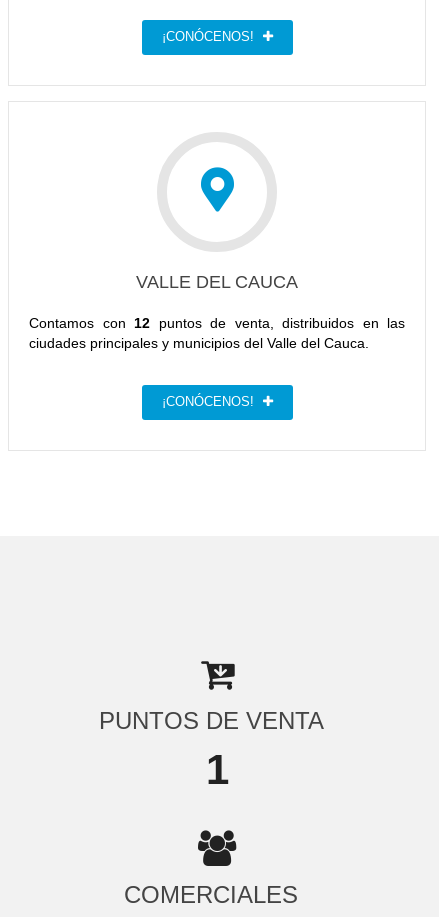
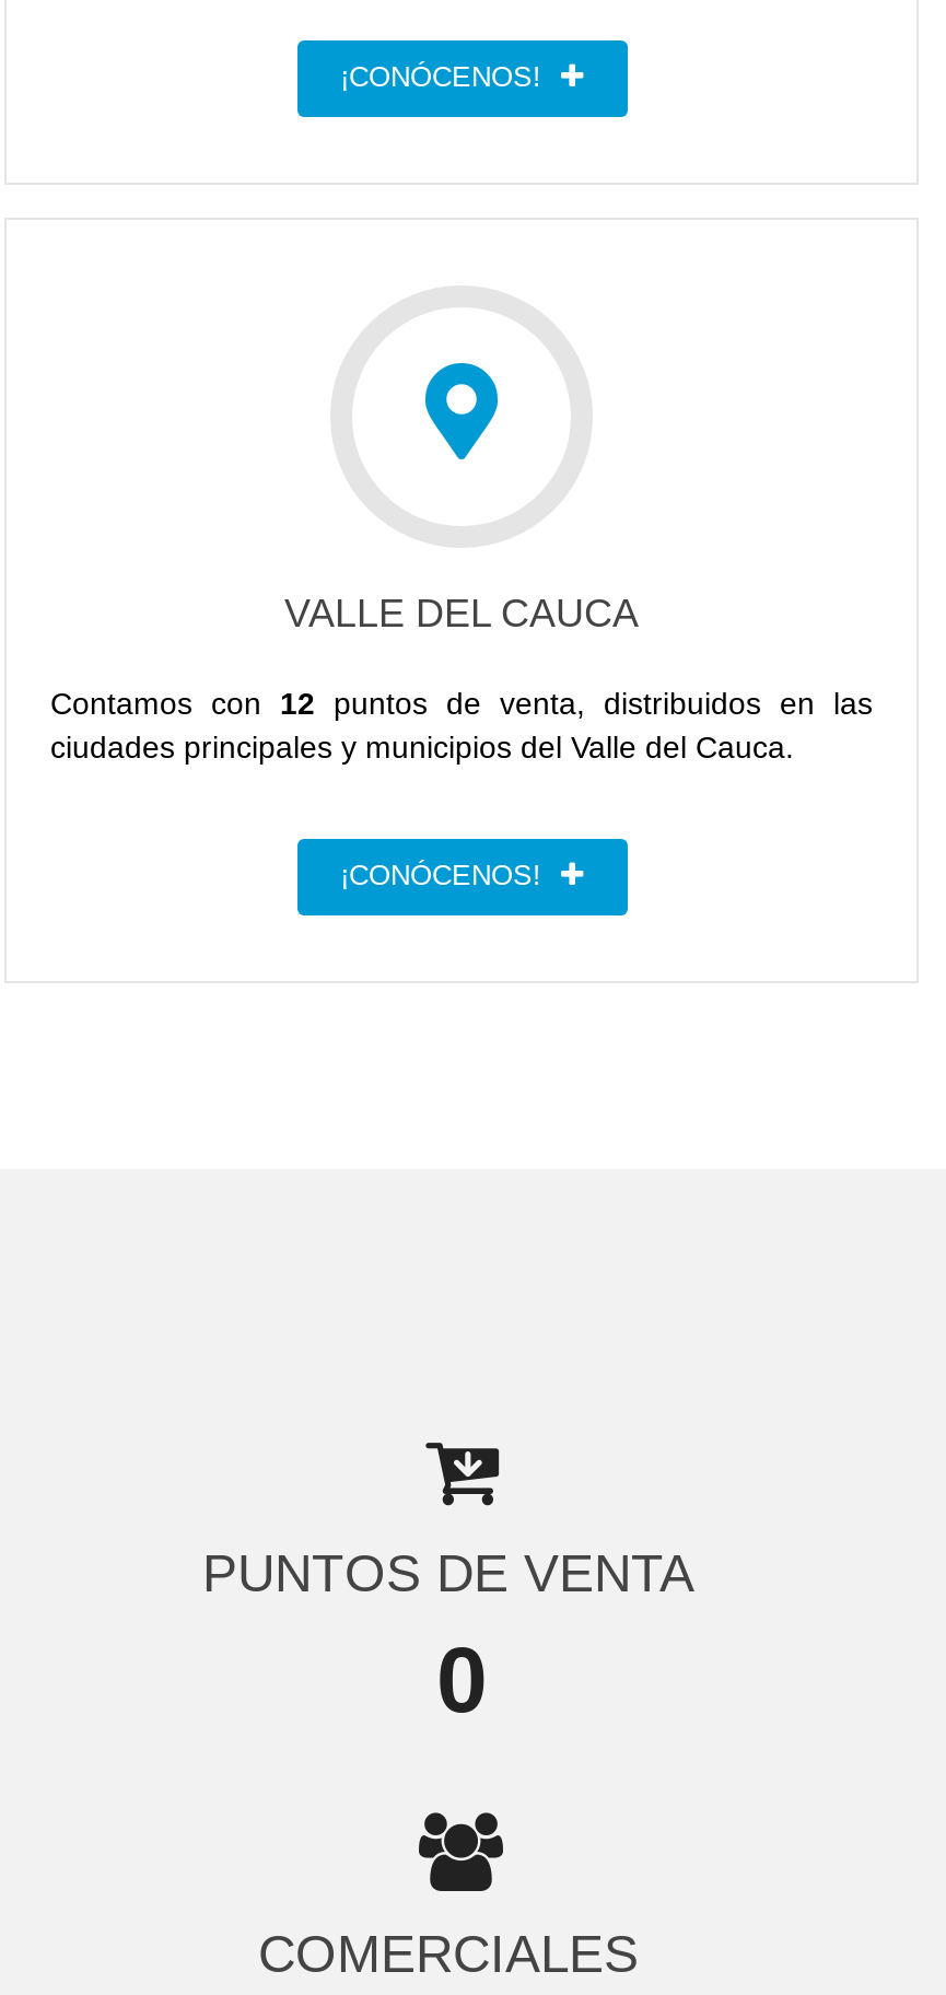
[205,746,228,793] 1 -> [436,1629,487,1731] 0

